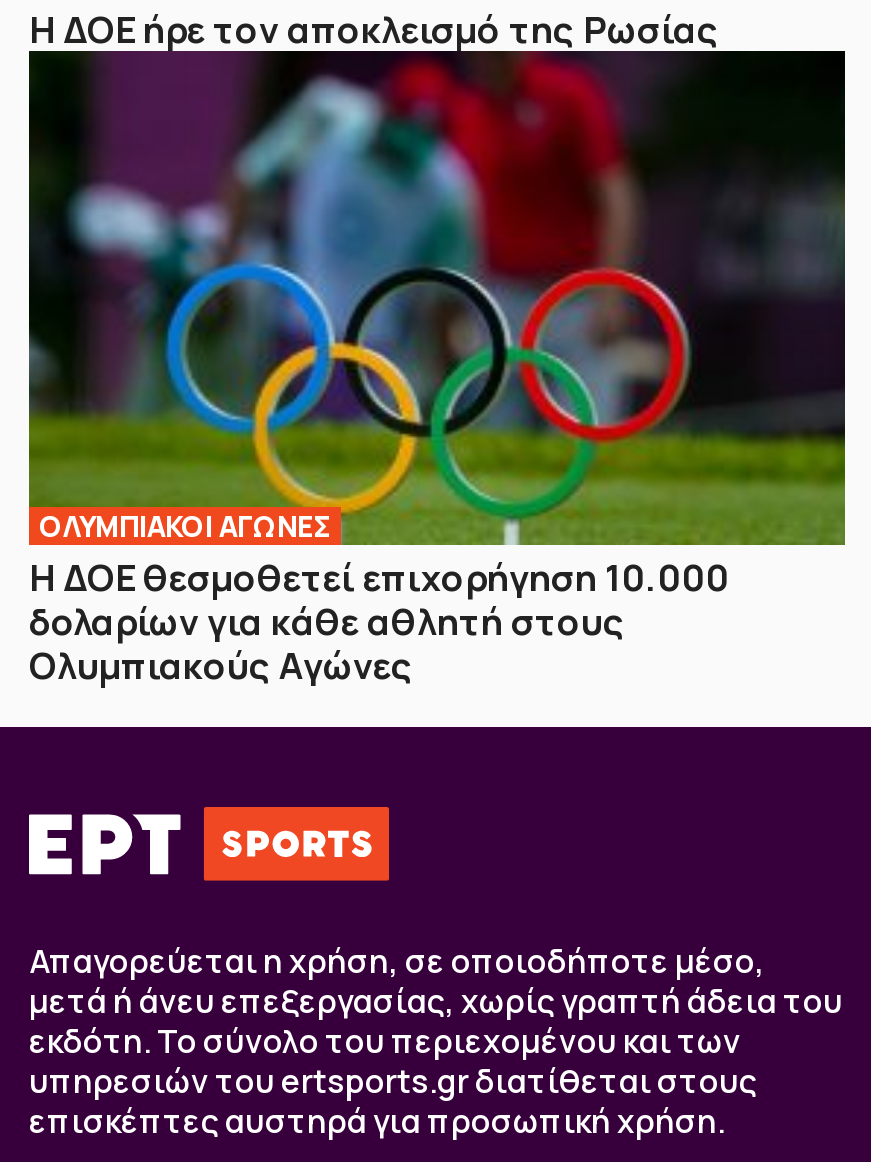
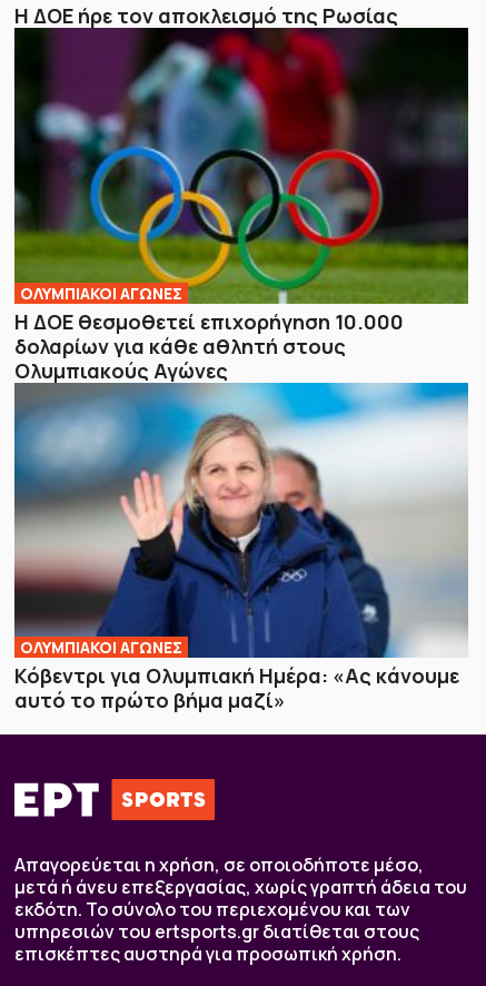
none -> [13,382,469,714] [image] | ΟΛΥΜΠΙΑΚΟΙ ΑΓΩΝΕΣ | Κόβεντρι για Ολυμπιακή Ημέρα: «Ας κάνουμε | αυτό το πρώτο βήμα μαζί»

